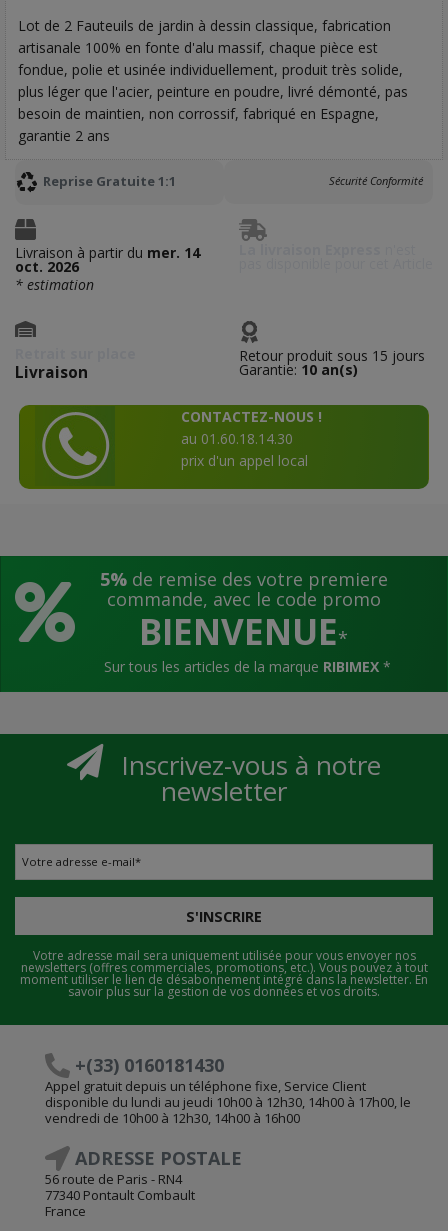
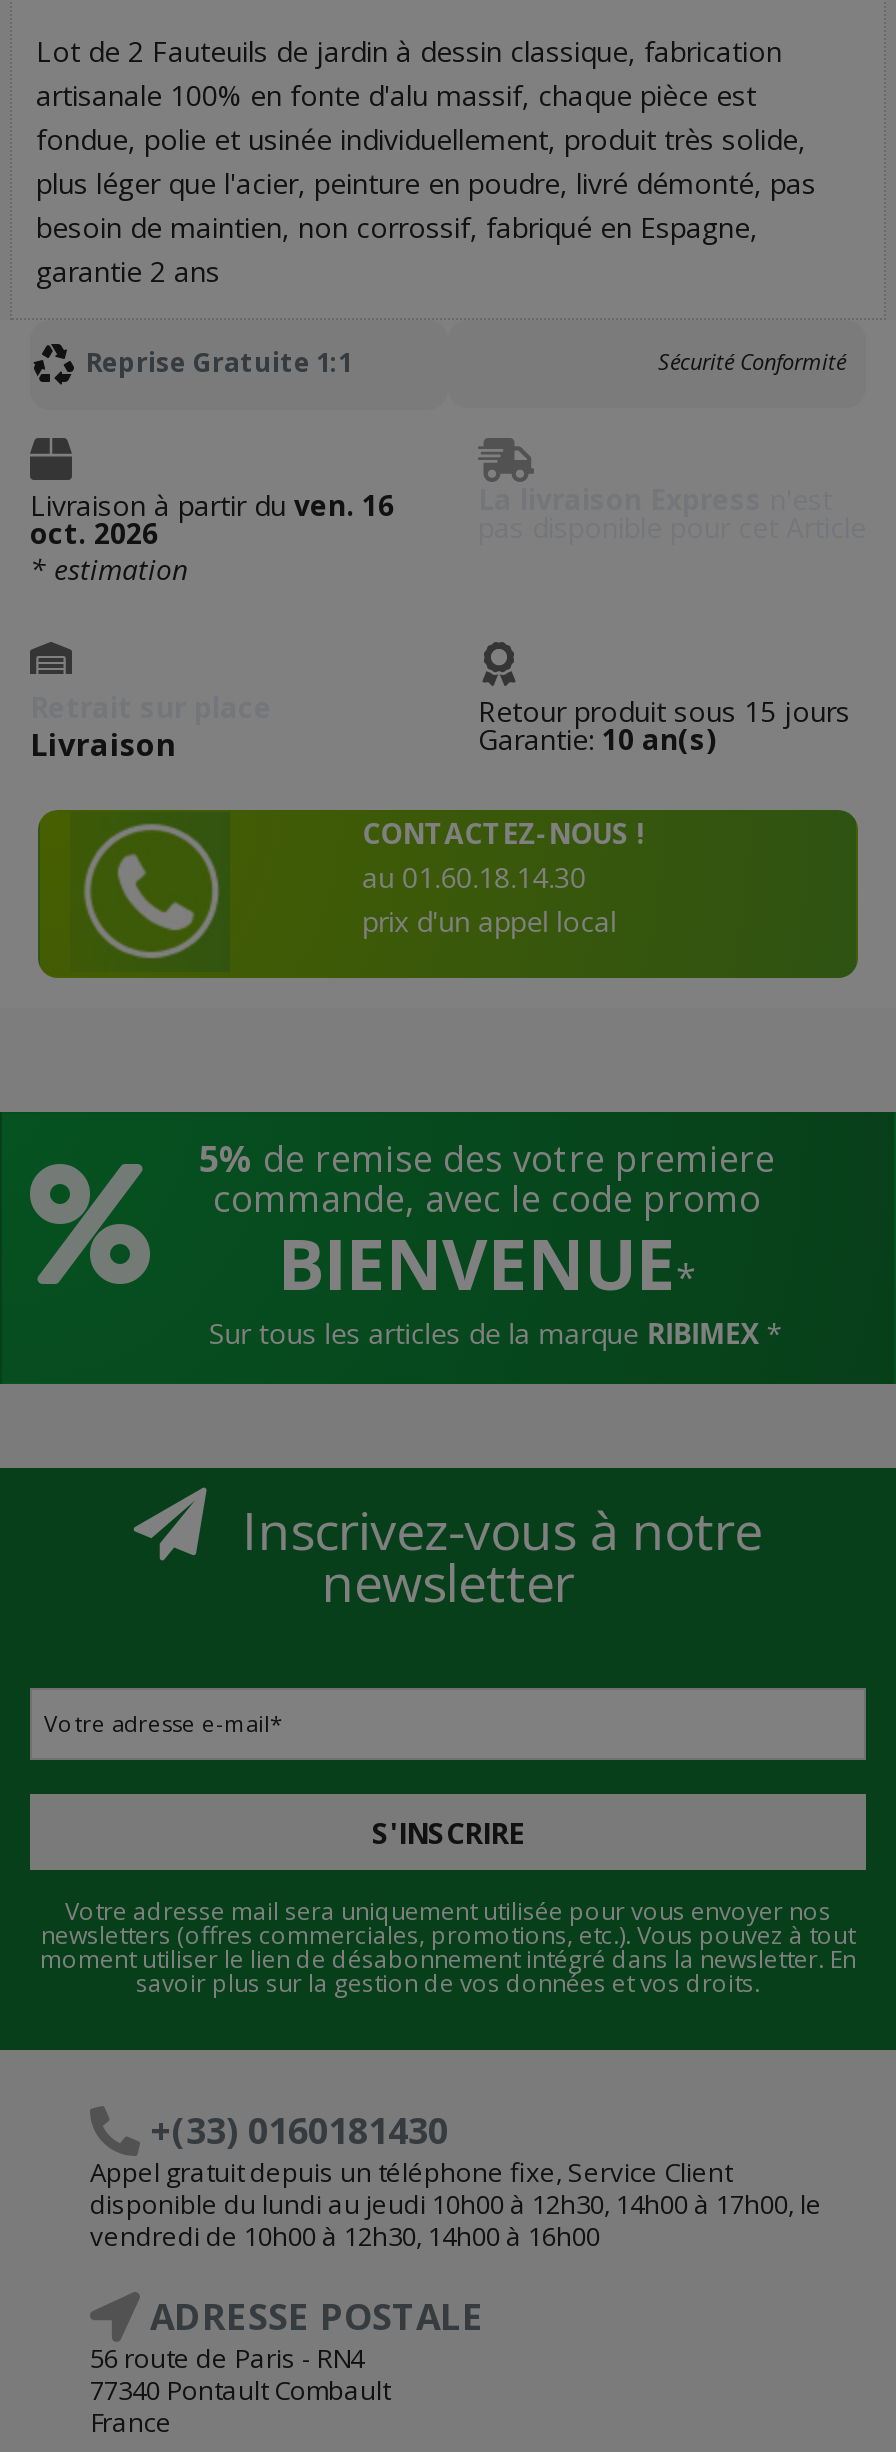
[15,243,200,262] Livraison à partir du mer. 14 -> [30,485,394,523] Livraison à partir du ven. 16

